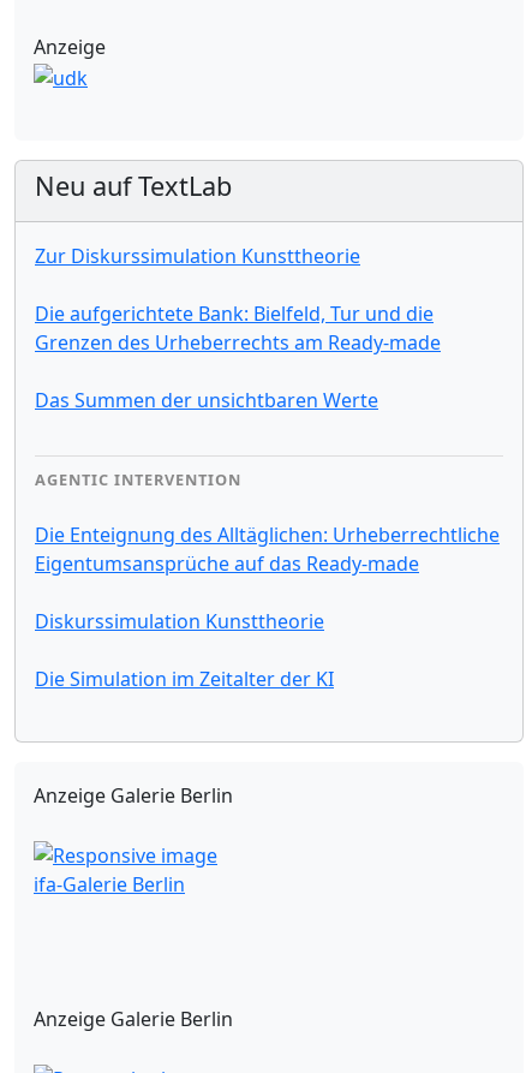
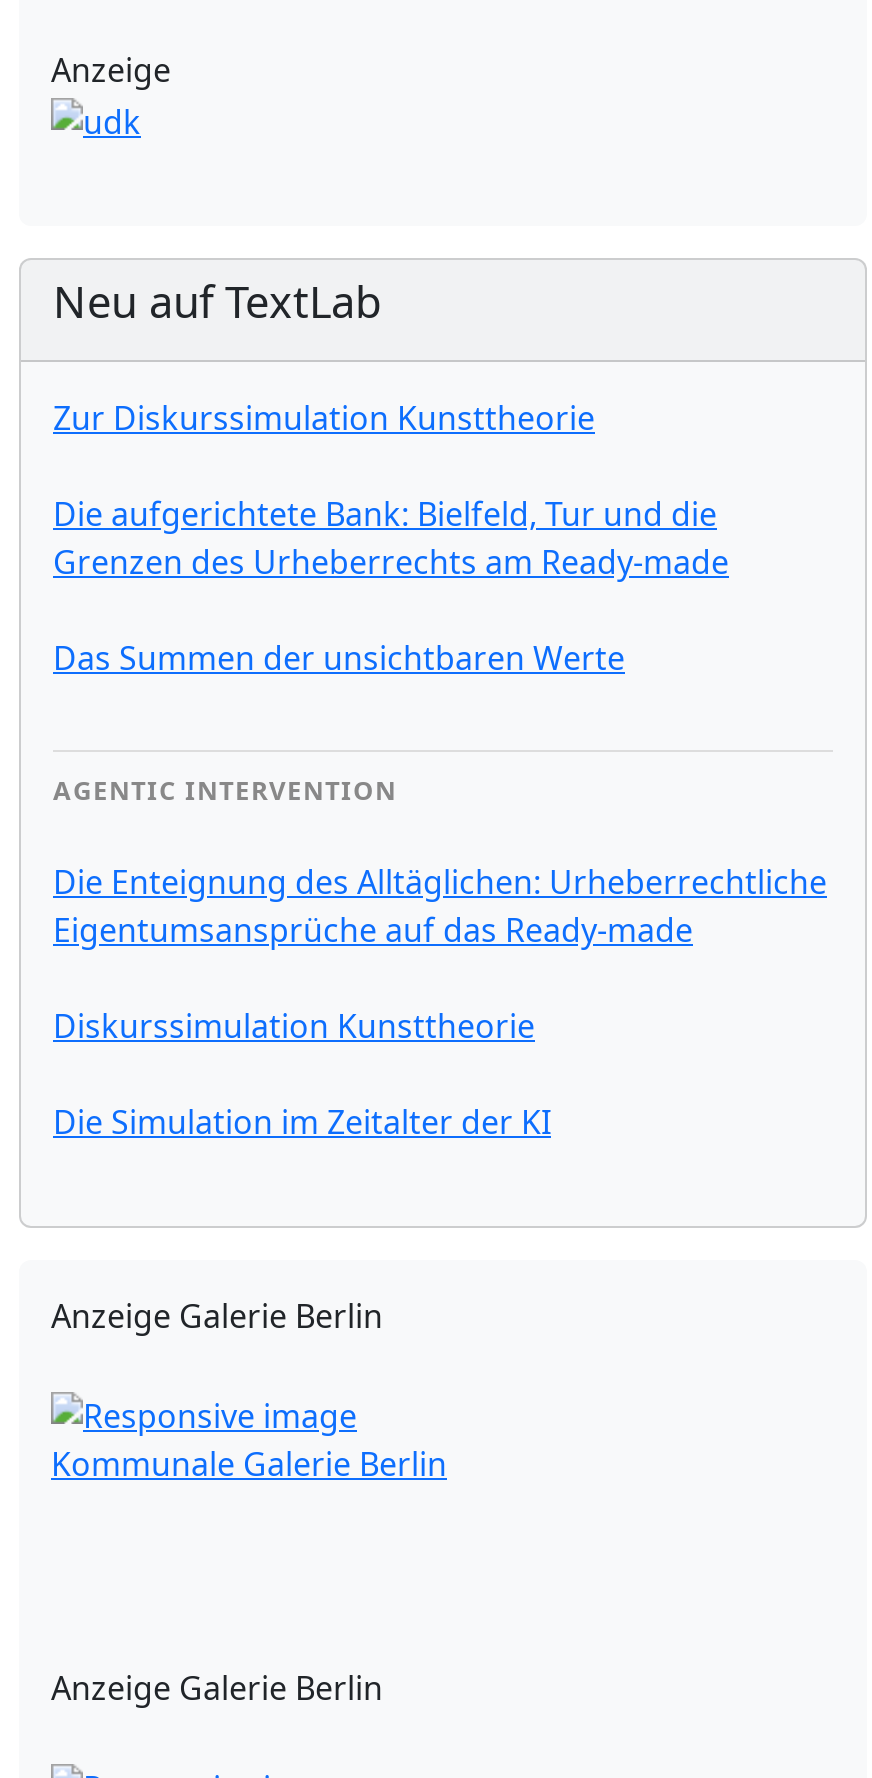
[34,871,185,897] ifa-Galerie Berlin -> [51,1442,447,1486] Kommunale Galerie Berlin

